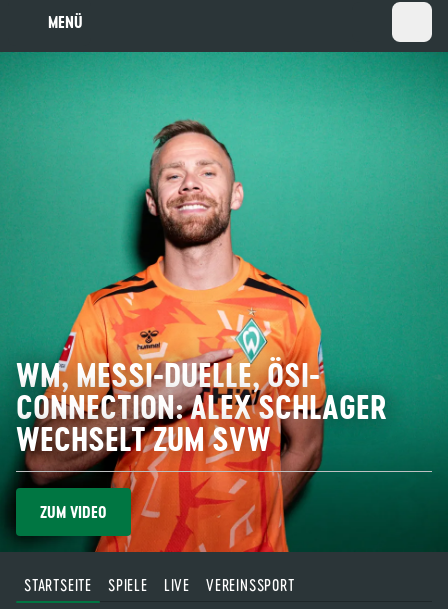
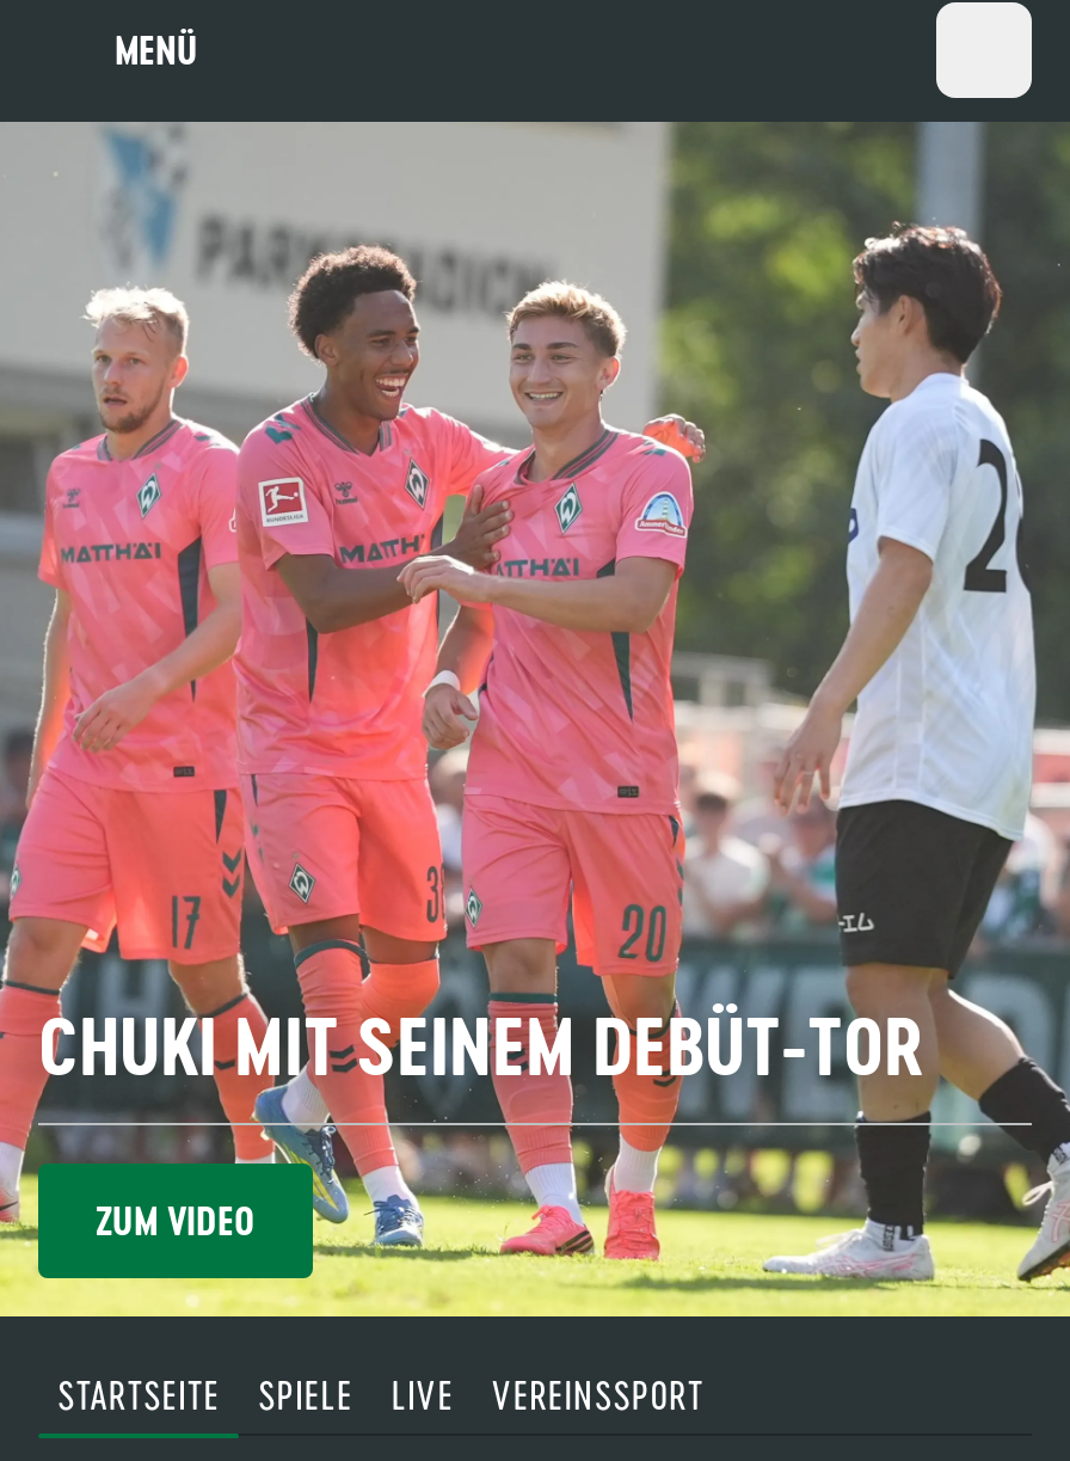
[3,52,445,553] [image] | WM, MESSI-DUELLE, ÖSI- | CONNECTION: ALEX SCHLAGER | WECHSELT ZUM SVW -> [7,119,1063,1319] [image] | CHUKI MIT SEINEM DEBÜT-TOR

